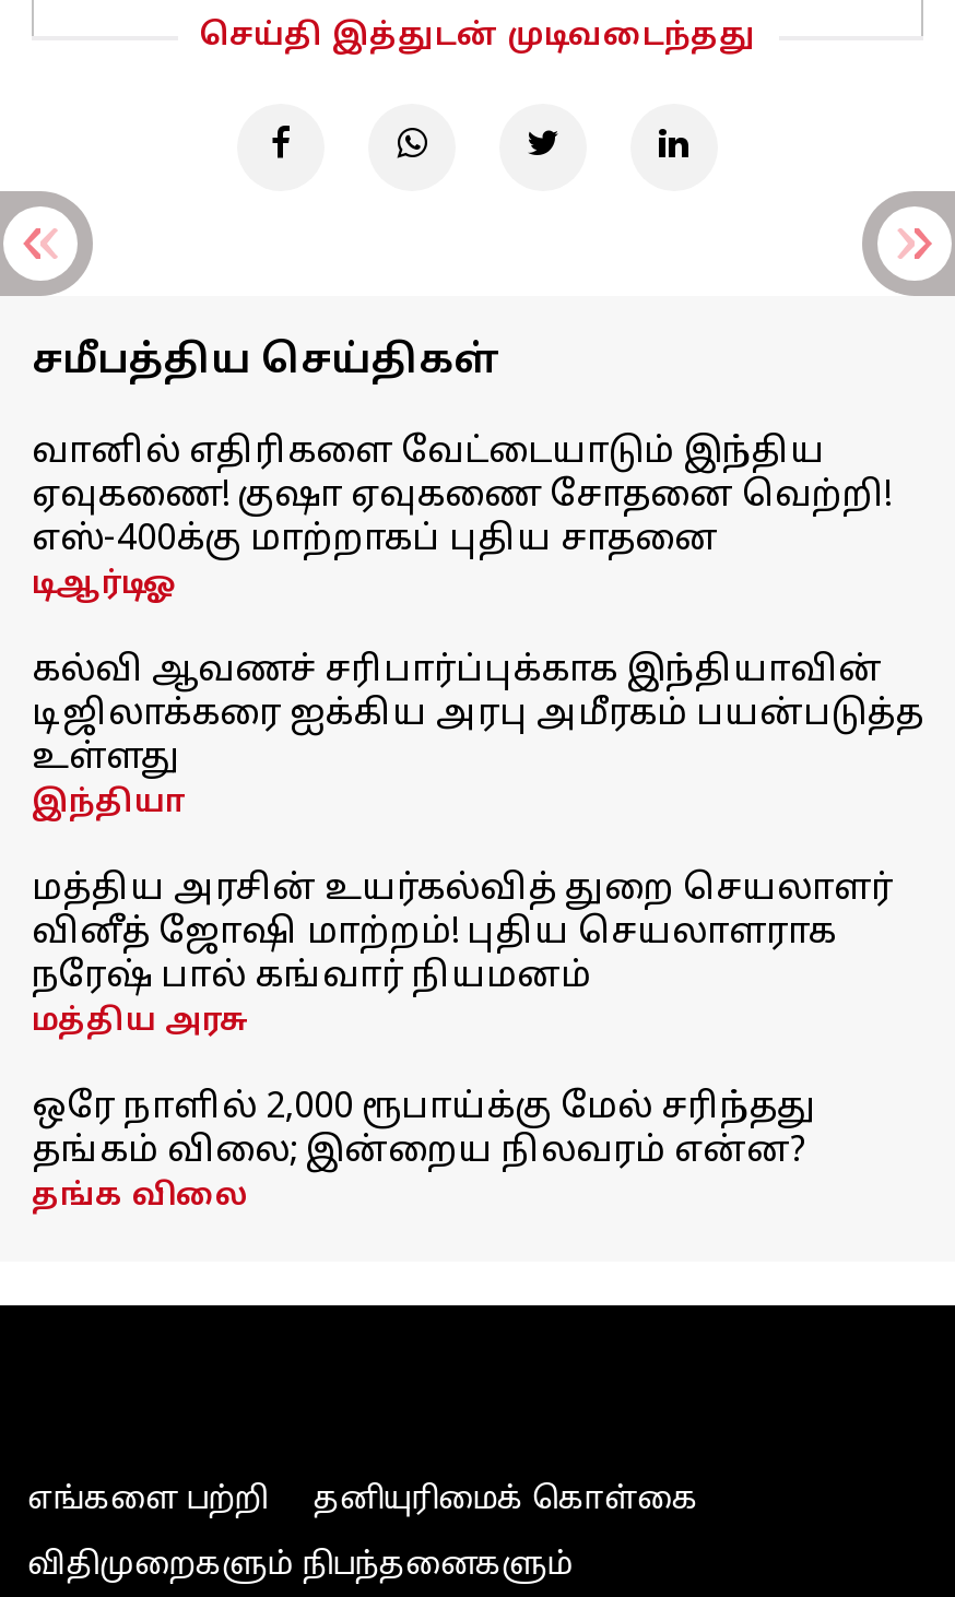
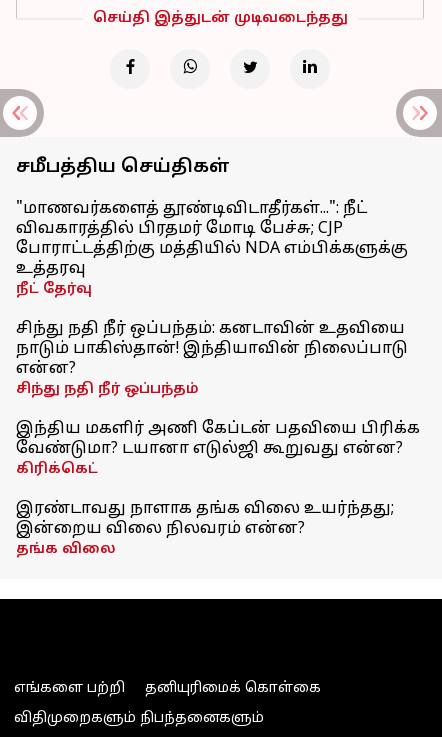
[32,431,891,604] வானில் எதிரிகளை வேட்டையாடும் இந்திய | ஏவுகணை! குஷா ஏவுகணை சோதனை வெற்றி! | எஸ்-400க்கு மாற்றாகப் புதிய சாதனை | டிஆர்டிஓ -> [16,199,408,298] "மாணவர்களைத் தூண்டிவிடாதீர்கள்...": நீட் | விவகாரத்தில் பிரதமர் மோடி பேச்சு; CJP | போராட்டத்திற்கு மத்தியில் NDA எம்பிக்களுக்கு | உத்தரவு | நீட் தேர்வு
[32,650,923,823] கல்வி ஆவணச் சரிபார்ப்புக்காக இந்தியாவின் | டிஜிலாக்கரை ஐக்கிய அரபு அமீரகம் பயன்படுத்த | உள்ளது | இந்தியா -> [16,319,408,398] சிந்து நதி நீர் ஒப்பந்தம்: கனடாவின் உதவியை | நாடும் பாகிஸ்தான்! இந்தியாவின் நிலைப்பாடு | என்ன? | சிந்து நதி நீர் ஒப்பந்தம்
[32,868,893,1041] மத்திய அரசின் உயர்கல்வித் துறை செயலாளர் | வினீத் ஜோஷி மாற்றம்! புதிய செயலாளராக | நரேஷ் பால் கங்வார் நியமனம் | மத்திய அரசு -> [16,419,420,478] இந்திய மகளிர் அணி கேப்டன் பதவியை பிரிக்க | வேண்டுமா? டயானா எடுல்ஜி கூறுவது என்ன? | கிரிக்கெட்
[32,1087,816,1174] ஒரே நாளில் 2,000 ரூபாய்க்கு மேல் சரிந்தது | தங்கம் விலை; இன்றைய நிலவரம் என்ன? -> [16,499,394,539] இரண்டாவது நாளாக தங்க விலை உயர்ந்தது; | இன்றைய விலை நிலவரம் என்ன?

